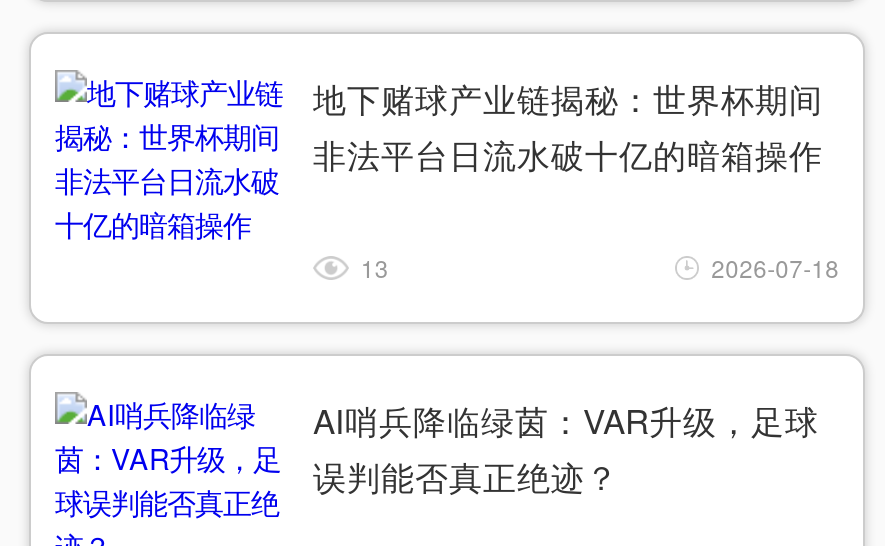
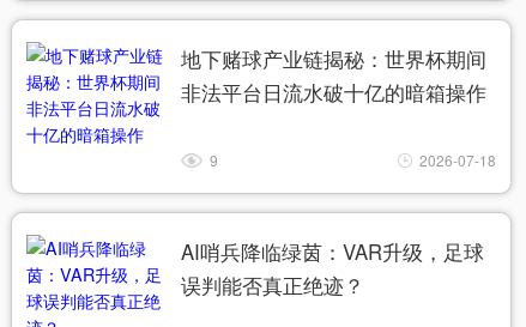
[361,251,389,285] 13 -> [209,150,218,170] 9

